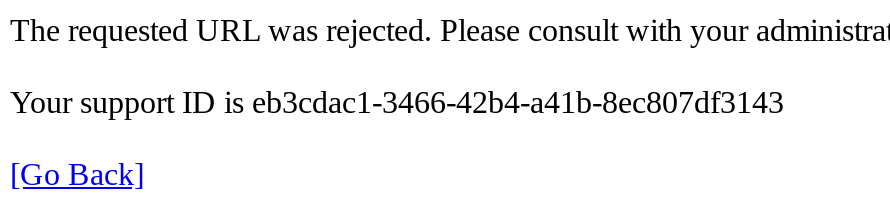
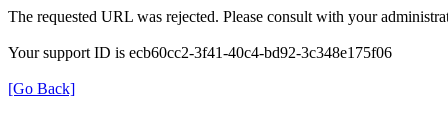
[10,85,784,119] Your support ID is eb3cdac1-3466-42b4-a41b-8ec807df3143 -> [8,44,392,61] Your support ID is ecb60cc2-3f41-40c4-bd92-3c348e175f06

